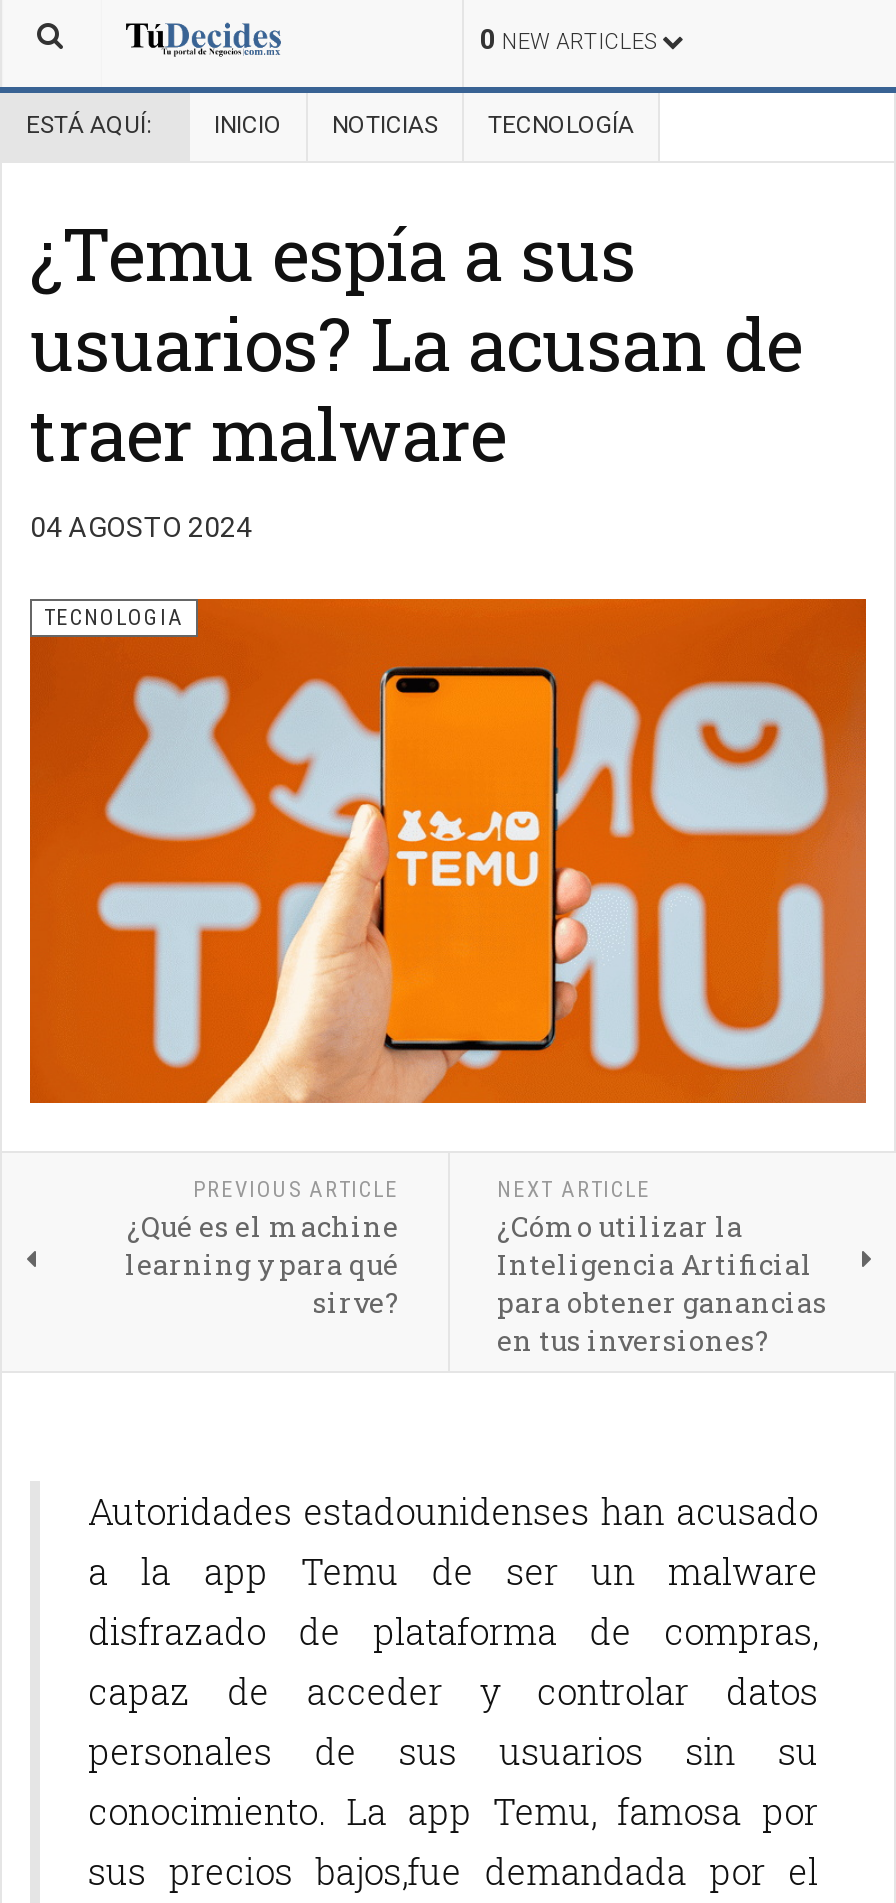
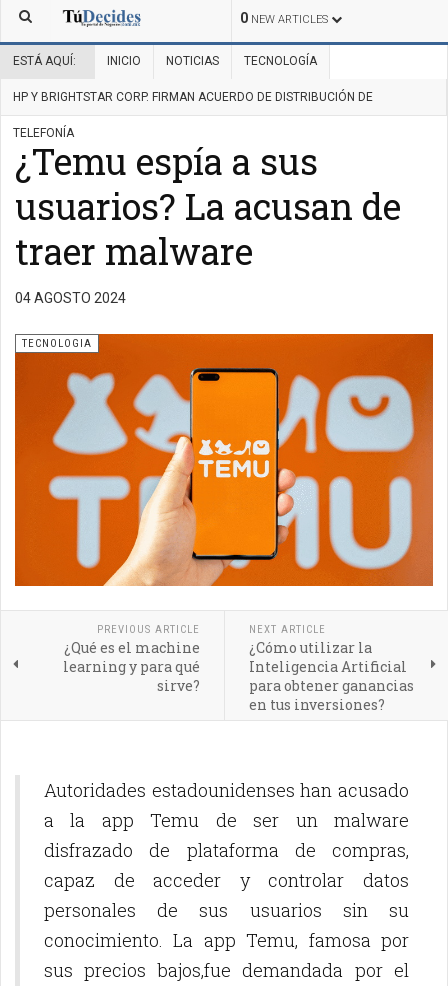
none -> [13,90,373,140] HP Y BRIGHTSTAR CORP. FIRMAN ACUERDO DE DISTRIBUCIÓN DE | TELEFONÍA

